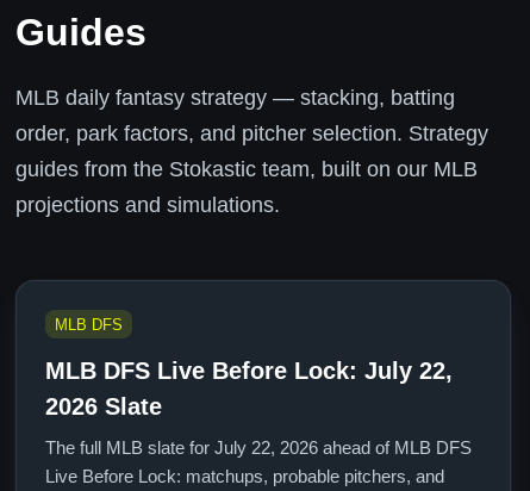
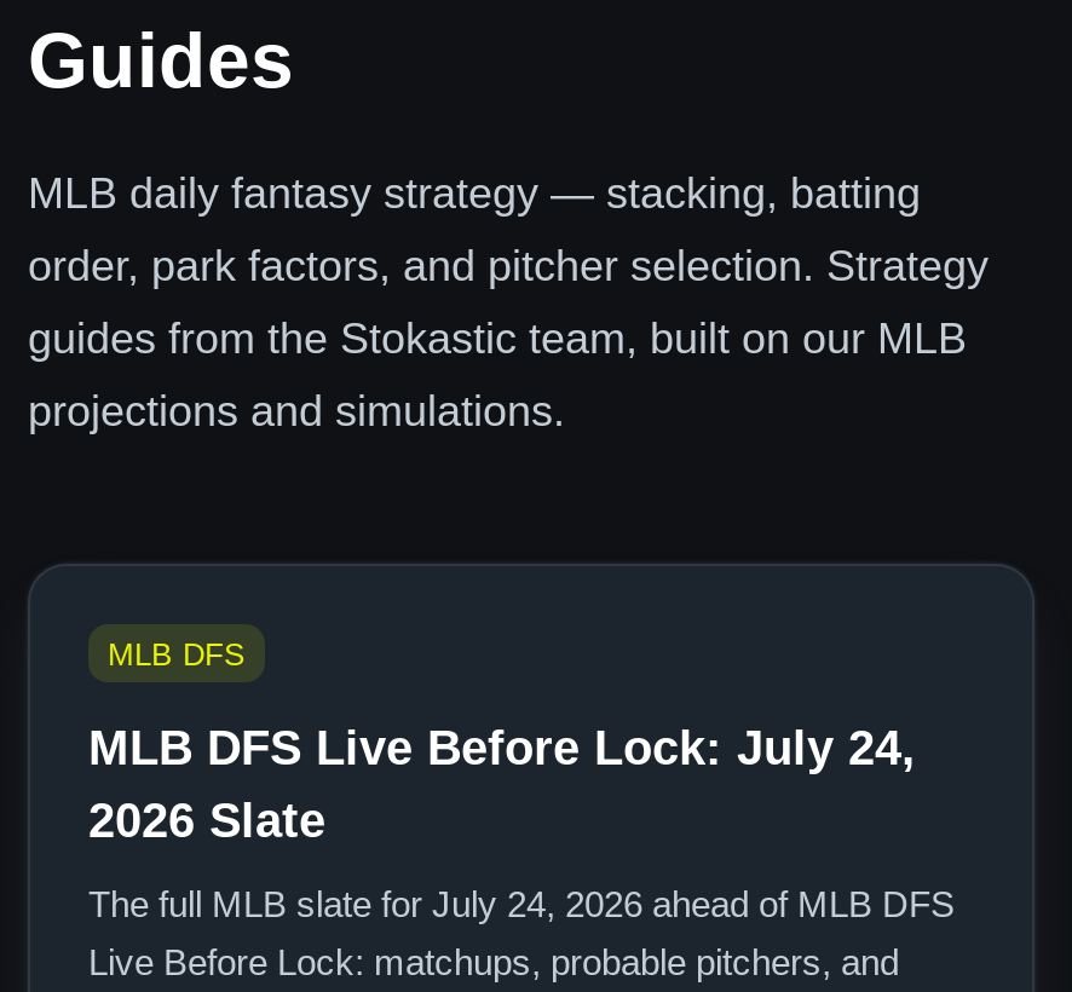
[45,358,453,384] MLB DFS Live Before Lock: July 22, -> [88,721,916,774] MLB DFS Live Before Lock: July 24,
[45,437,472,458] The full MLB slate for July 22, 2026 ahead of MLB DFS -> [88,883,955,924] The full MLB slate for July 24, 2026 ahead of MLB DFS

